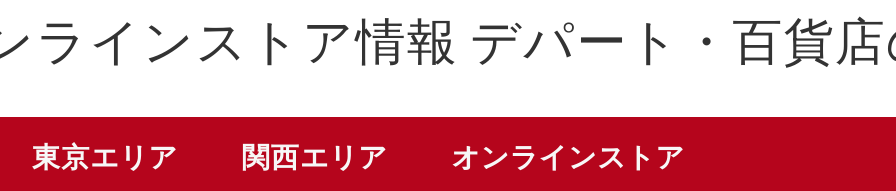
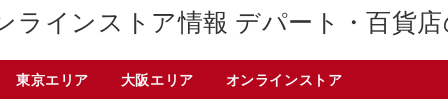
[242,139,387,173] 関西エリア -> [121,71,194,88] 大阪エリア

